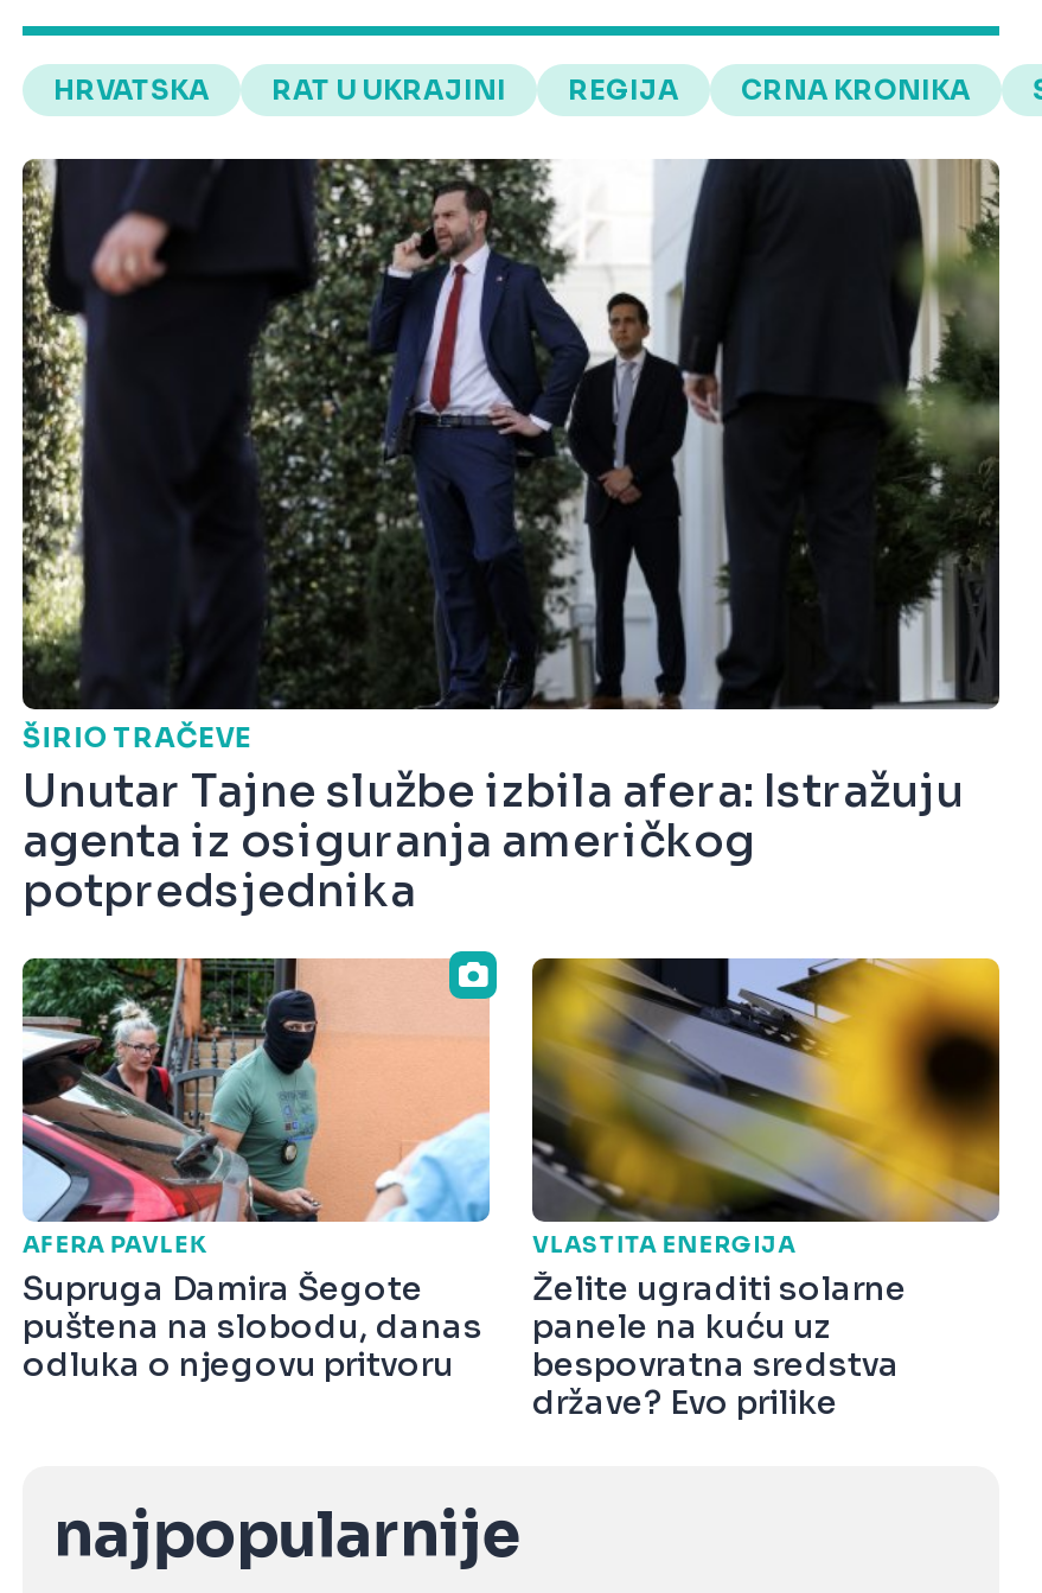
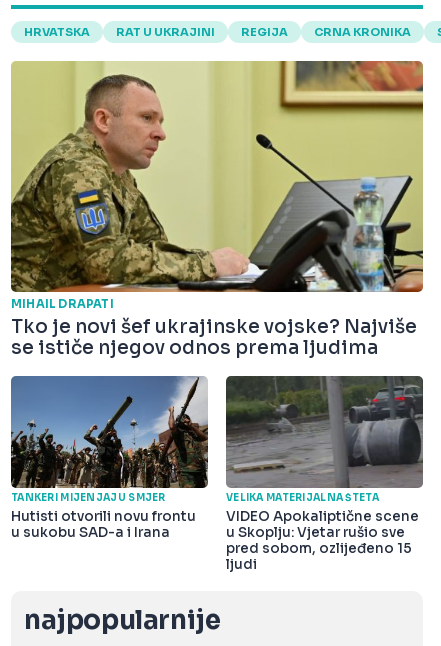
[20,158,1002,918] [image] | ŠIRIO TRAČEVE | Unutar Tajne službe izbila afera: Istražuju | agenta iz osiguranja američkog | potpredsjednika -> [11,60,424,359] [image] | MIHAIL DRAPATI | Tko je novi šef ukrajinske vojske? Najviše | se ističe njegov odnos prema ljudima
[20,948,499,1386] [image] | AFERA PAVLEK | Supruga Damira Šegote | puštena na slobodu, danas | odluka o njegovu pritvoru -> [10,375,209,541] [image] | TANKERI MIJENJAJU SMJER | Hutisti otvorili novu frontu | u sukobu SAD-a i Irana
[532,955,1002,1424] [image] | VLASTITA ENERGIJA | Želite ugraditi solarne | panele na kuću uz | bespovratna sredstva | države? Evo prilike -> [226,375,424,573] [image] | VELIKA MATERIJALNA ŠTETA | VIDEO Apokaliptične scene | u Skoplju: Vjetar rušio sve | pred sobom, ozlijeđeno 15 | ljudi

